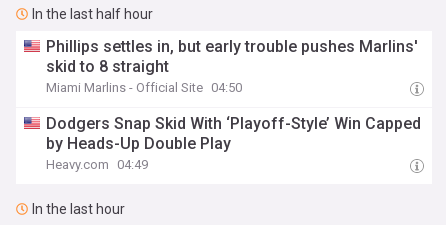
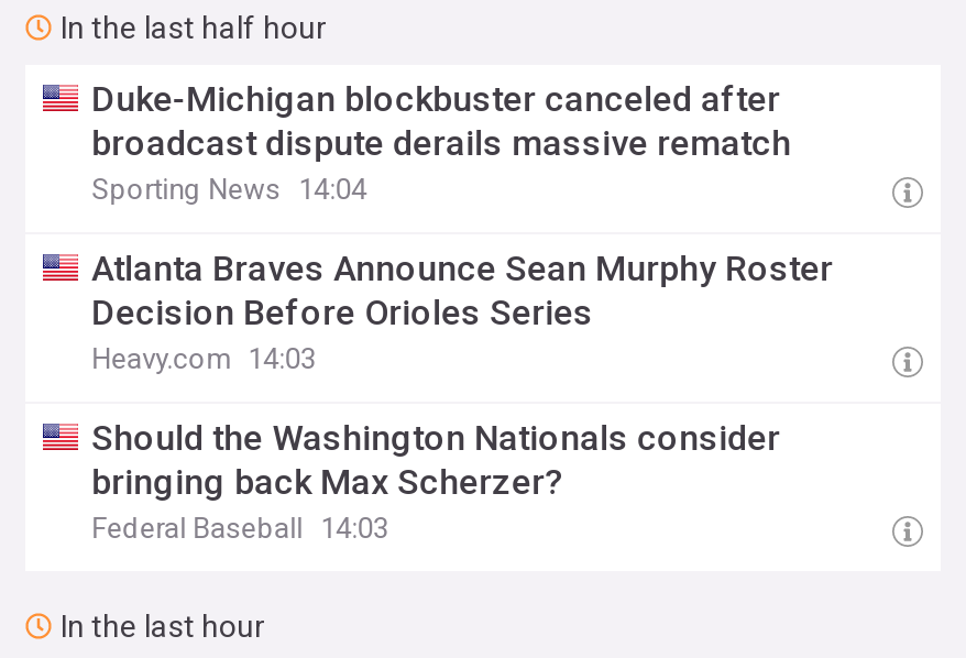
[46,37,421,172] Phillips settles in, but early trouble pushes Marlins' | skid to 8 straight | Miami Marlins - Official Site 04:50 | Dodgers Snap Skid With ‘Playoff-Style’ Win Capped | by Heads-Up Double Play | Heavy.com 04:49 -> [92,78,833,545] Duke-Michigan blockbuster canceled after | broadcast dispute derails massive rematch | Sporting News 14:04 | Atlanta Braves Announce Sean Murphy Roster | Decision Before Orioles Series | Heavy.com 14:03 | Should the Washington Nationals consider | bringing back Max Scherzer? | Federal Baseball 14:03

